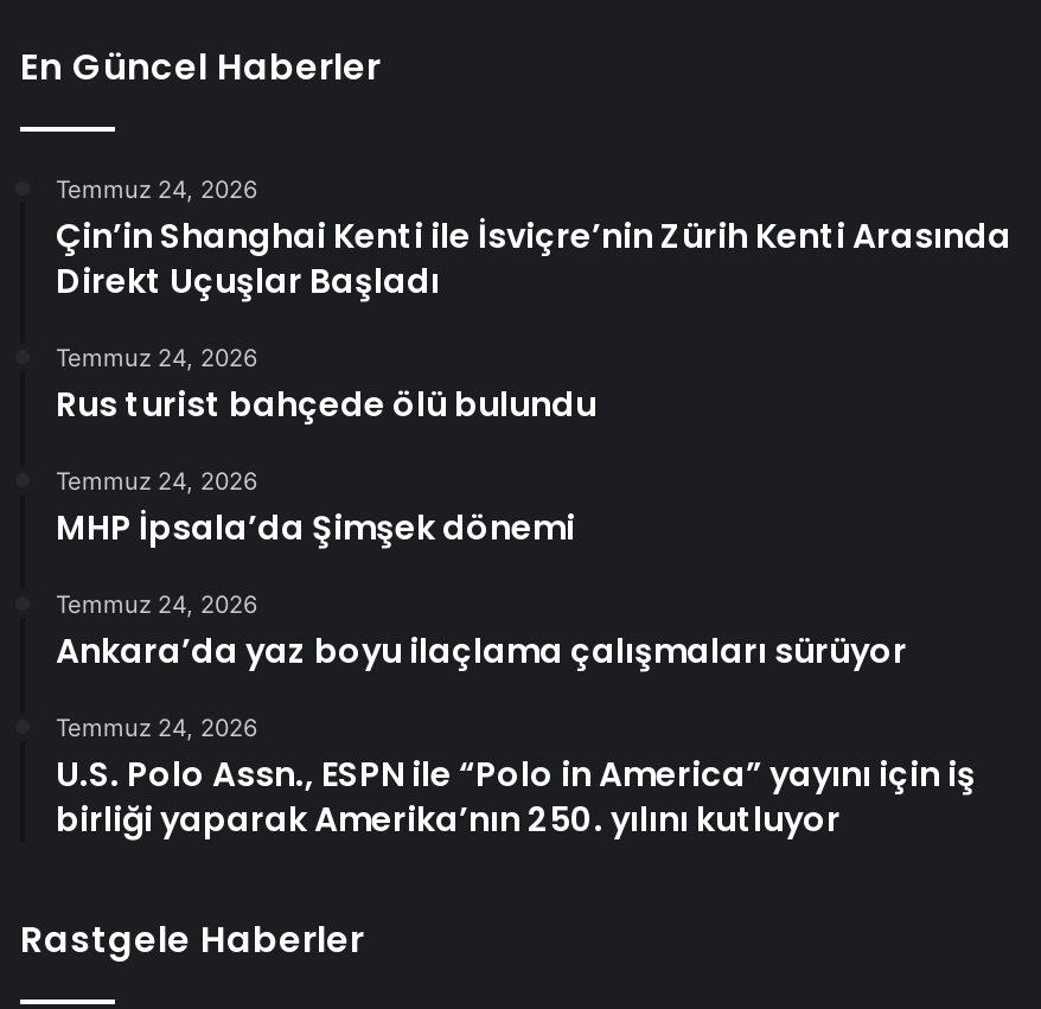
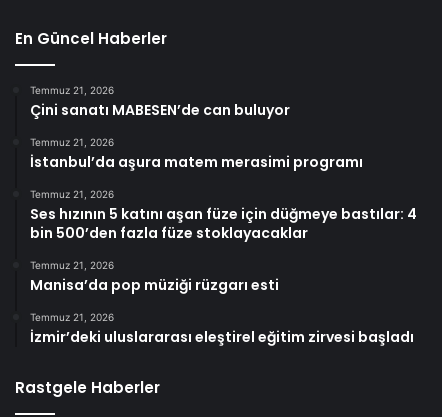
[56,175,1011,305] Temmuz 24, 2026 | Çin’in Shanghai Kenti ile İsviçre’nin Zürih Kenti Arasında | Direkt Uçuşlar Başladı -> [30,84,290,120] Temmuz 21, 2026 | Çini sanatı MABESEN’de can buluyor
[56,343,596,428] Temmuz 24, 2026 | Rus turist bahçede ölü bulundu -> [30,136,363,172] Temmuz 21, 2026 | İstanbul’da aşura matem merasimi programı
[56,466,575,552] Temmuz 24, 2026 | MHP İpsala’da Şimşek dönemi -> [30,188,417,243] Temmuz 21, 2026 | Ses hızının 5 katını aşan füze için düğmeye bastılar: 4 | bin 500’den fazla füze stoklayacaklar
[56,590,907,675] Temmuz 24, 2026 | Ankara’da yaz boyu ilaçlama çalışmaları sürüyor -> [30,259,279,295] Temmuz 21, 2026 | Manisa’da pop müziği rüzgarı esti
[56,713,976,843] Temmuz 24, 2026 | U.S. Polo Assn., ESPN ile “Polo in America” yayını için iş | birliği yaparak Amerika’nın 250. yılını kutluyor -> [30,311,414,347] Temmuz 21, 2026 | İzmir’deki uluslararası eleştirel eğitim zirvesi başladı

